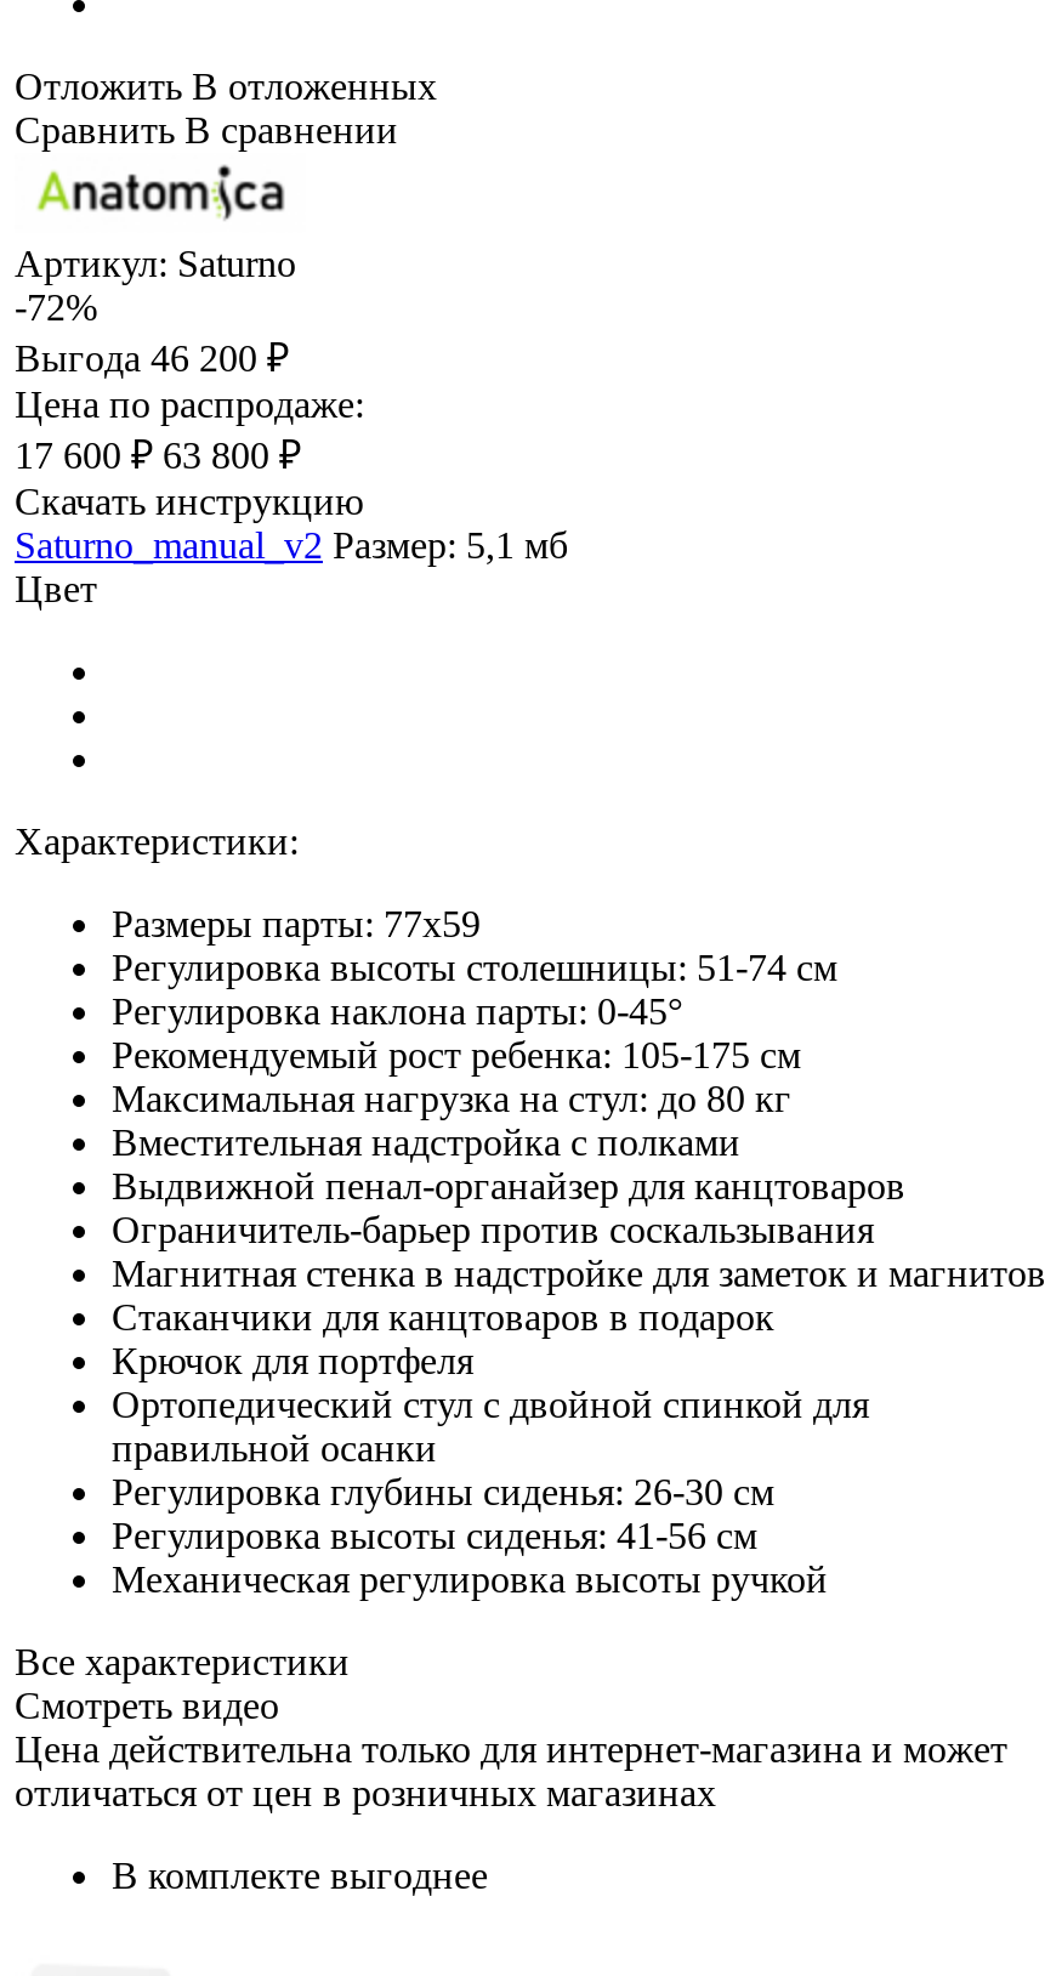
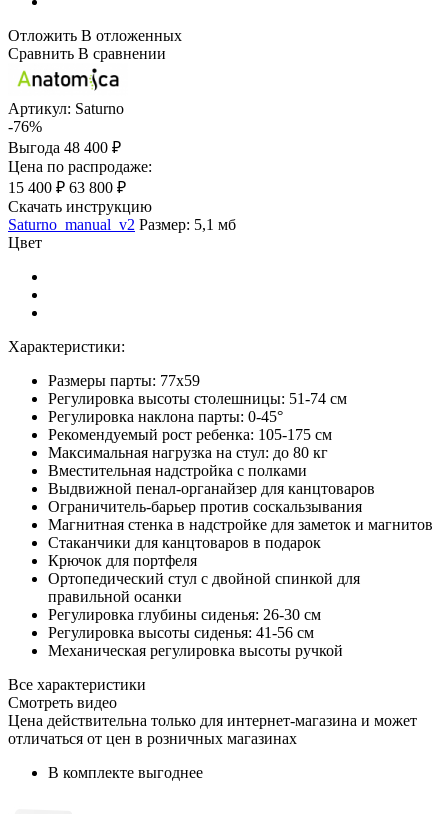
[15,286,97,327] -72% -> [8,118,42,135] -76%
[15,337,289,378] Выгода 46 200 ₽ -> [8,139,121,156] Выгода 48 400 ₽
[15,434,301,476] 17 600 ₽ 63 800 ₽ -> [8,179,126,196] 15 400 ₽ 63 800 ₽

